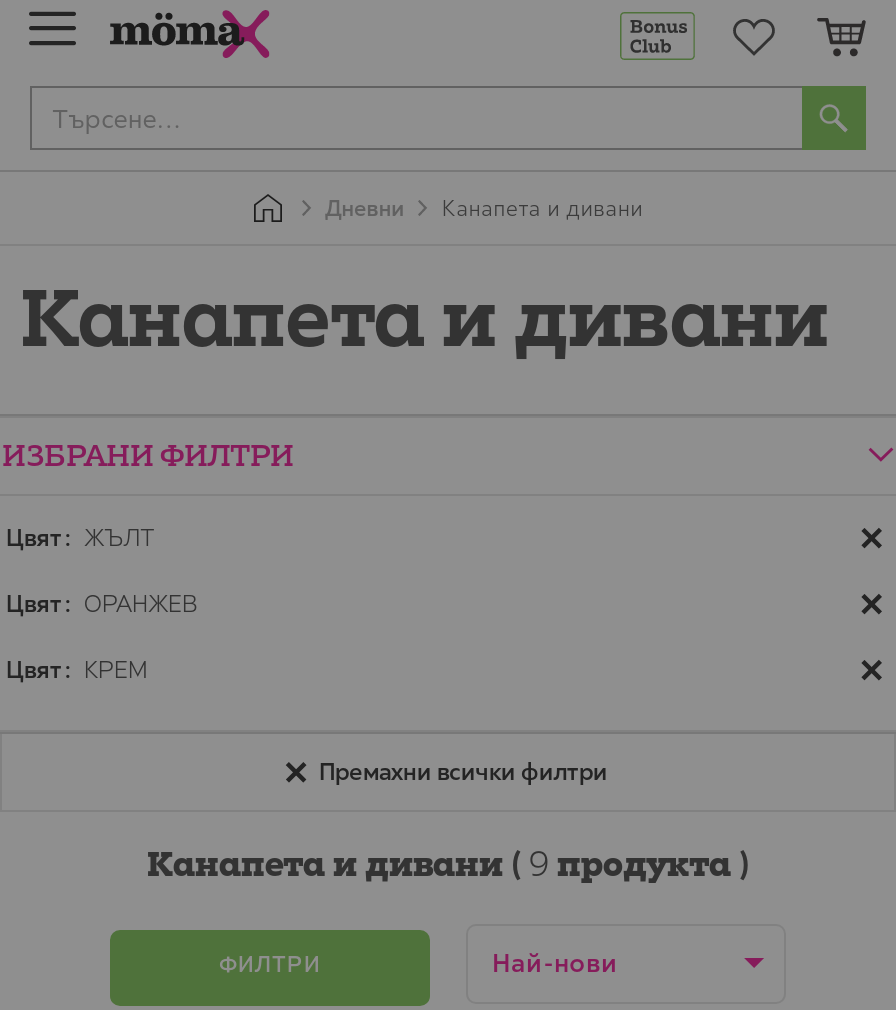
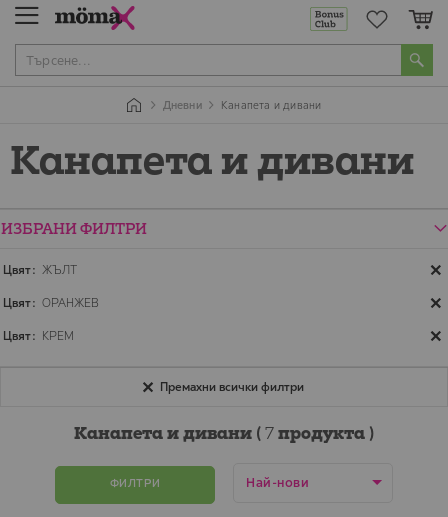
[147,842,749,884] Канапета и дивани (9 продукта ) -> [74,422,374,443] Канапета и дивани (7 продукта )

